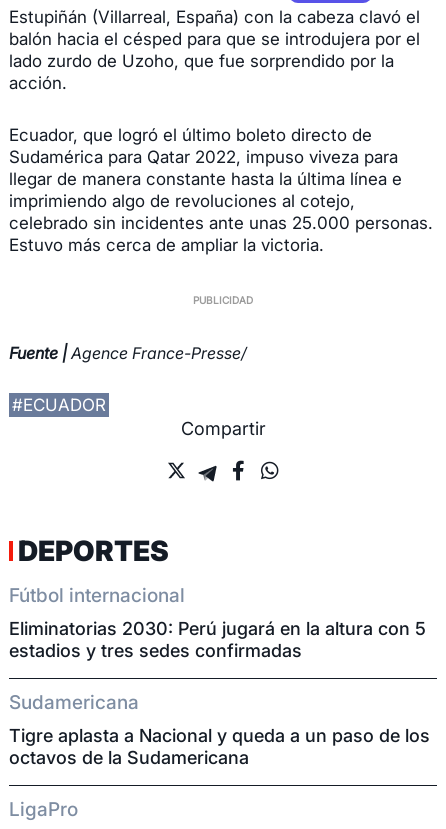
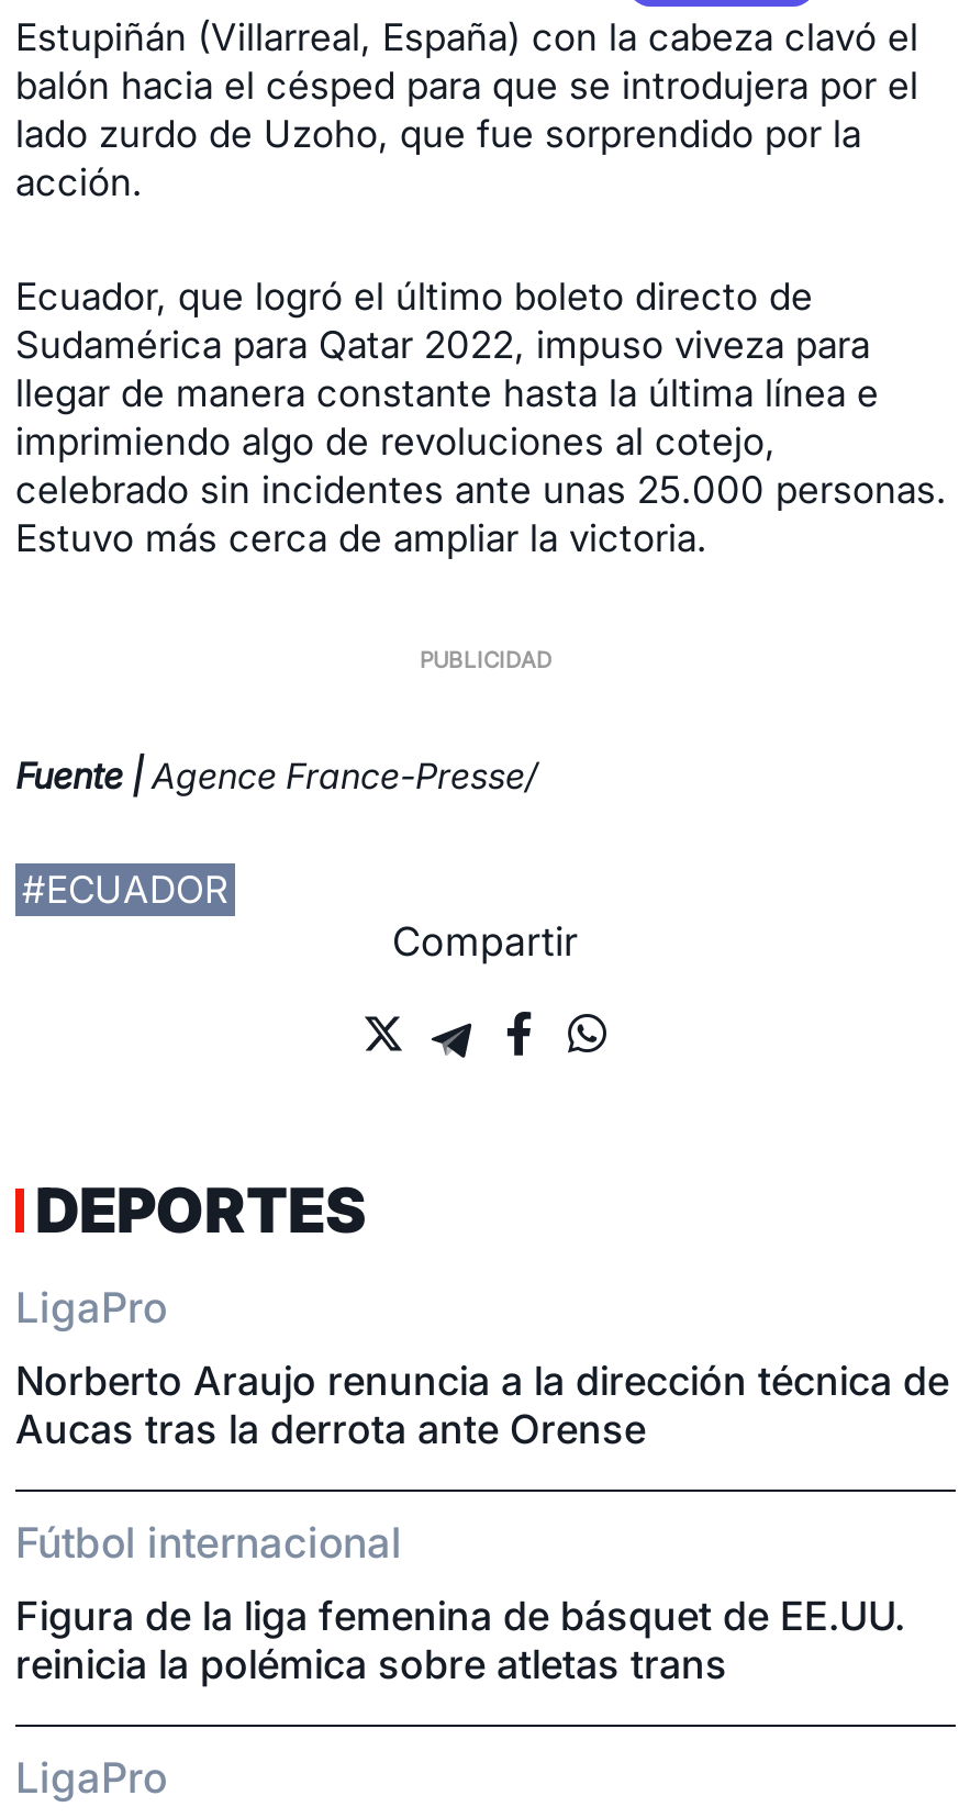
none -> [15,1284,949,1453] LigaPro | Norberto Araujo renuncia a la dirección técnica de | Aucas tras la derrota ante Orense
moved [9,584,185,607] -> [15,1519,402,1570]: Fútbol internacional
[9,618,430,768] Eliminatorias 2030: Perú jugará en la altura con 5 | estadios y tres sedes confirmadas | Sudamericana | Tigre aplasta a Nacional y queda a un paso de los | octavos de la Sudamericana -> [15,1594,905,1688] Figura de la liga femenina de básquet de EE.UU. | reinicia la polémica sobre atletas trans

